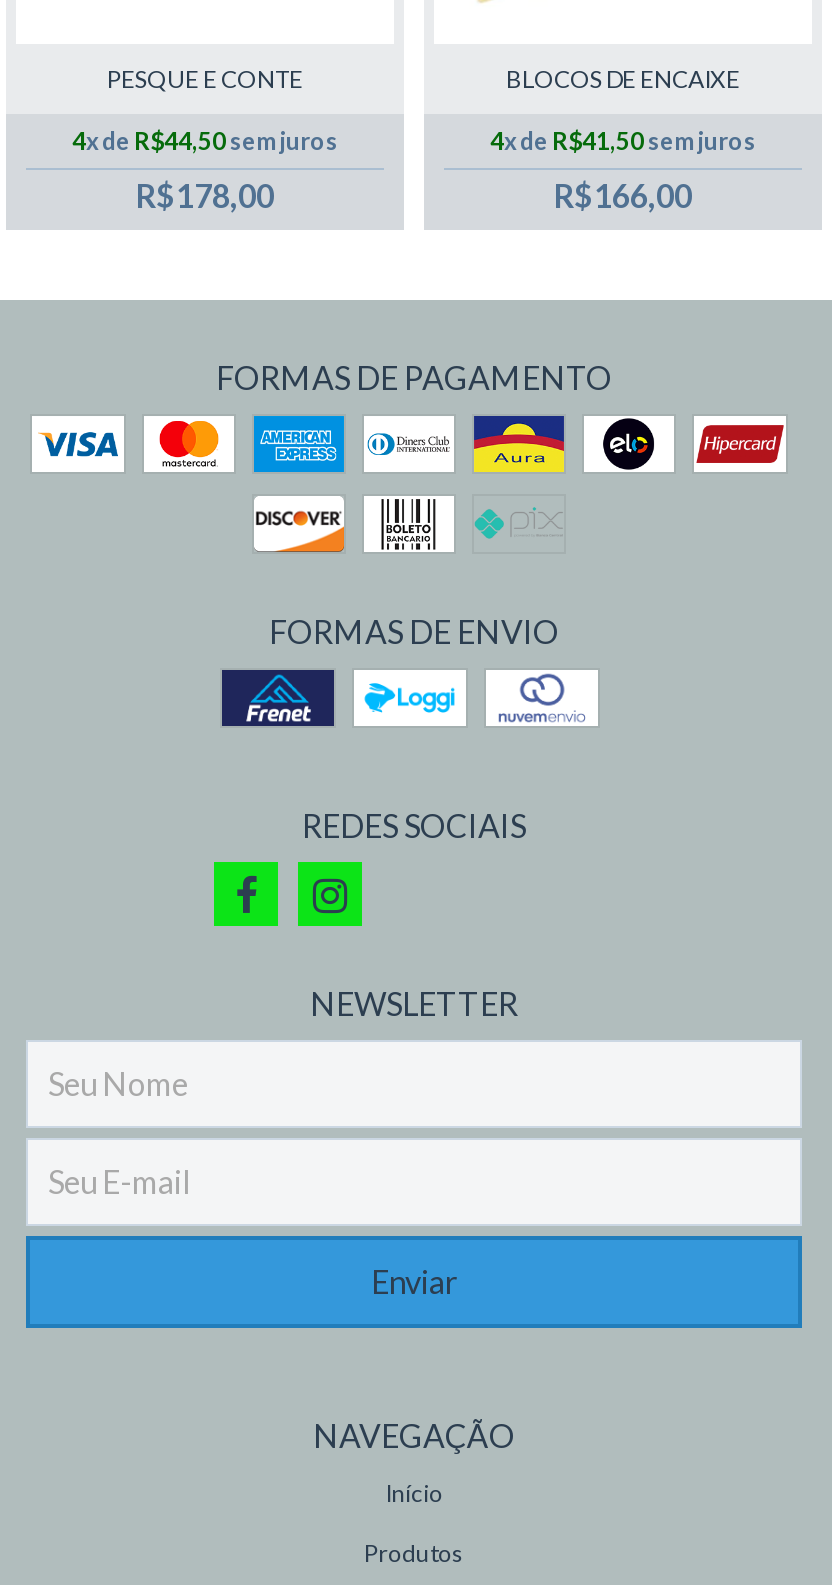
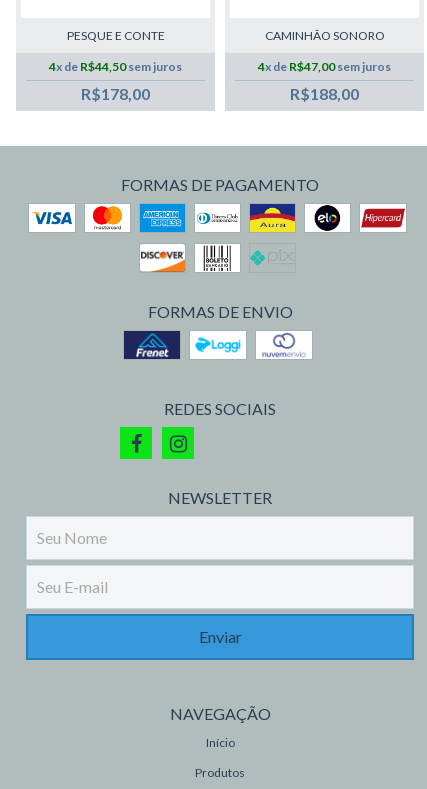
[506,63,740,93] BLOCOS DE ENCAIXE -> [264,28,384,43] CAMINHÃO SONORO
[490,125,756,155] 4x de R$41,50sem juros -> [258,59,391,74] 4x de R$47,00sem juros
[554,175,692,213] R$166,00 -> [290,84,359,103] R$188,00

